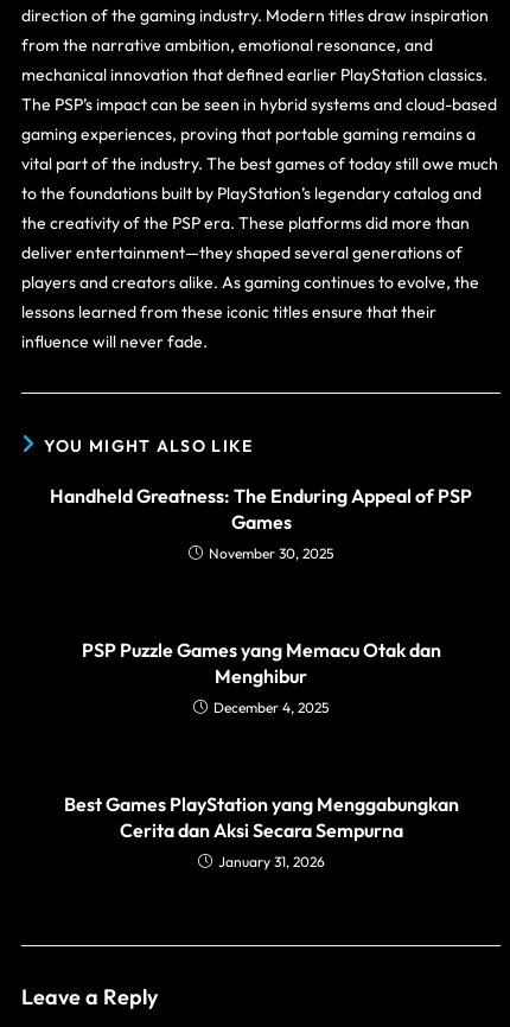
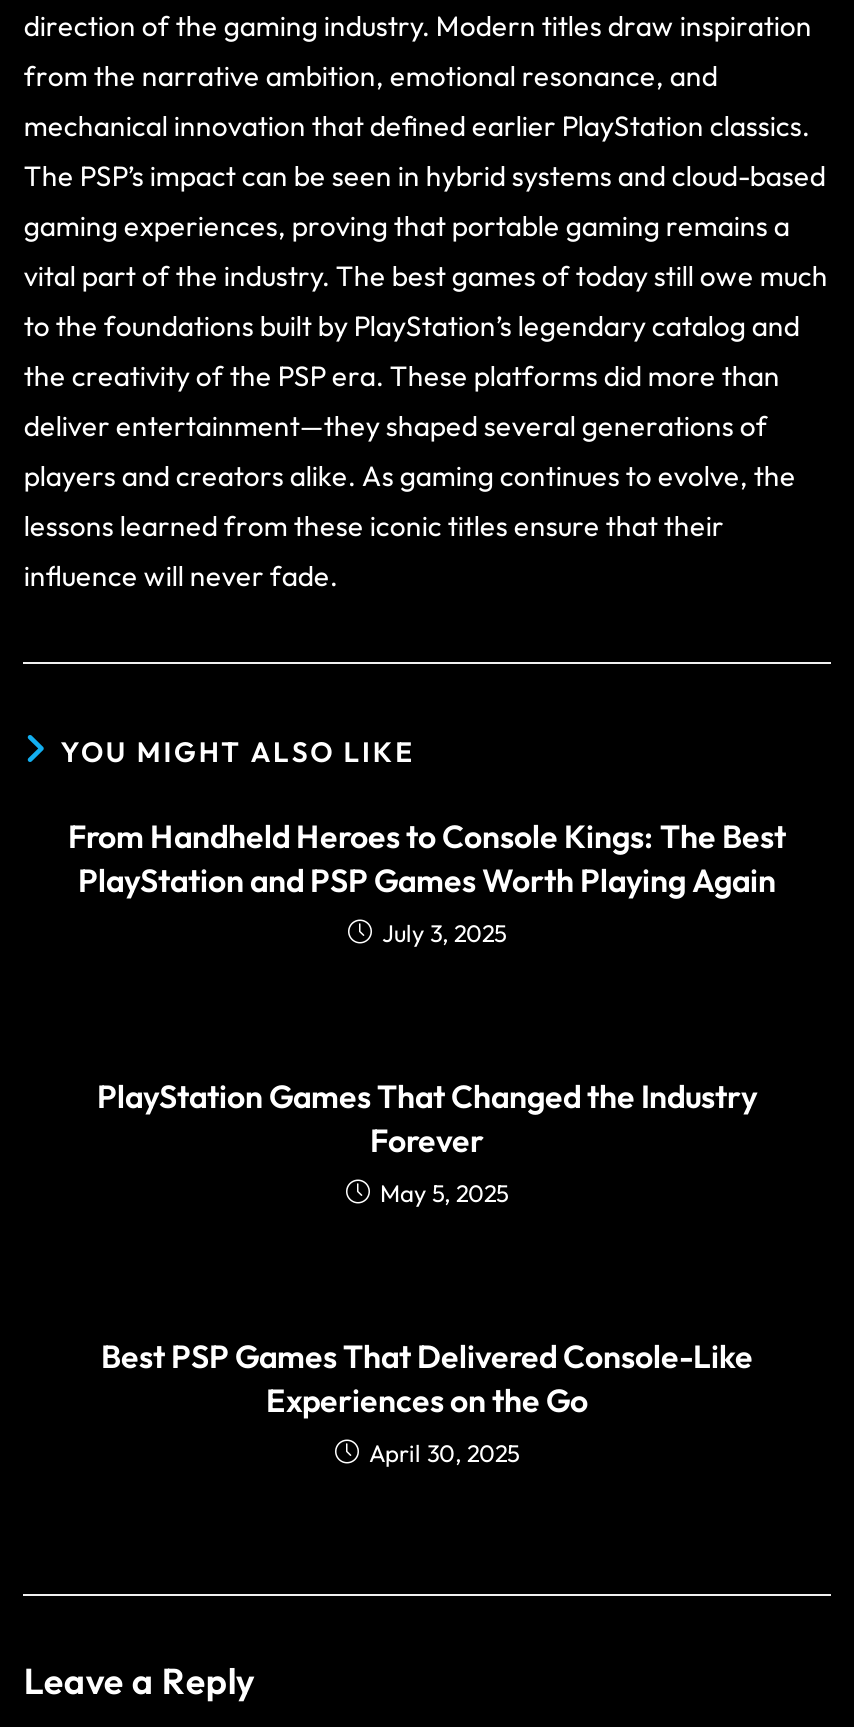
[50,484,472,563] Handheld Greatness: The Enduring Appeal of PSP | Games | November 30, 2025 -> [68,817,786,949] From Handheld Heroes to Console Kings: The Best | PlayStation and PSP Games Worth Playing Again | July 3, 2025
[81,639,441,717] PSP Puzzle Games yang Memacu Otak dan | Menghibur | December 4, 2025 -> [97,1077,757,1209] PlayStation Games That Changed the Industry | Forever | May 5, 2025
[63,793,458,871] Best Games PlayStation yang Menggabungkan | Cerita dan Aksi Secara Sempurna | January 31, 2026 -> [101,1337,753,1469] Best PSP Games That Delivered Console-Like | Experiences on the Go | April 30, 2025

